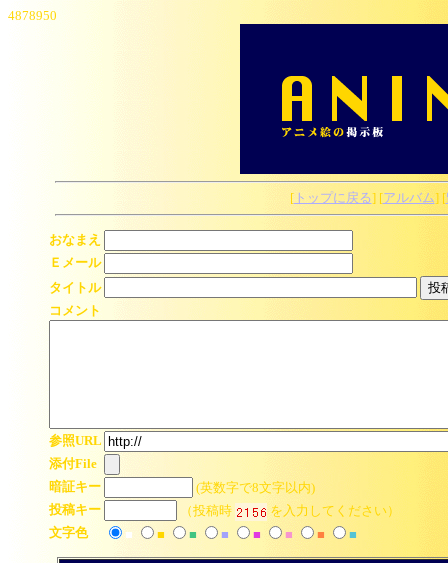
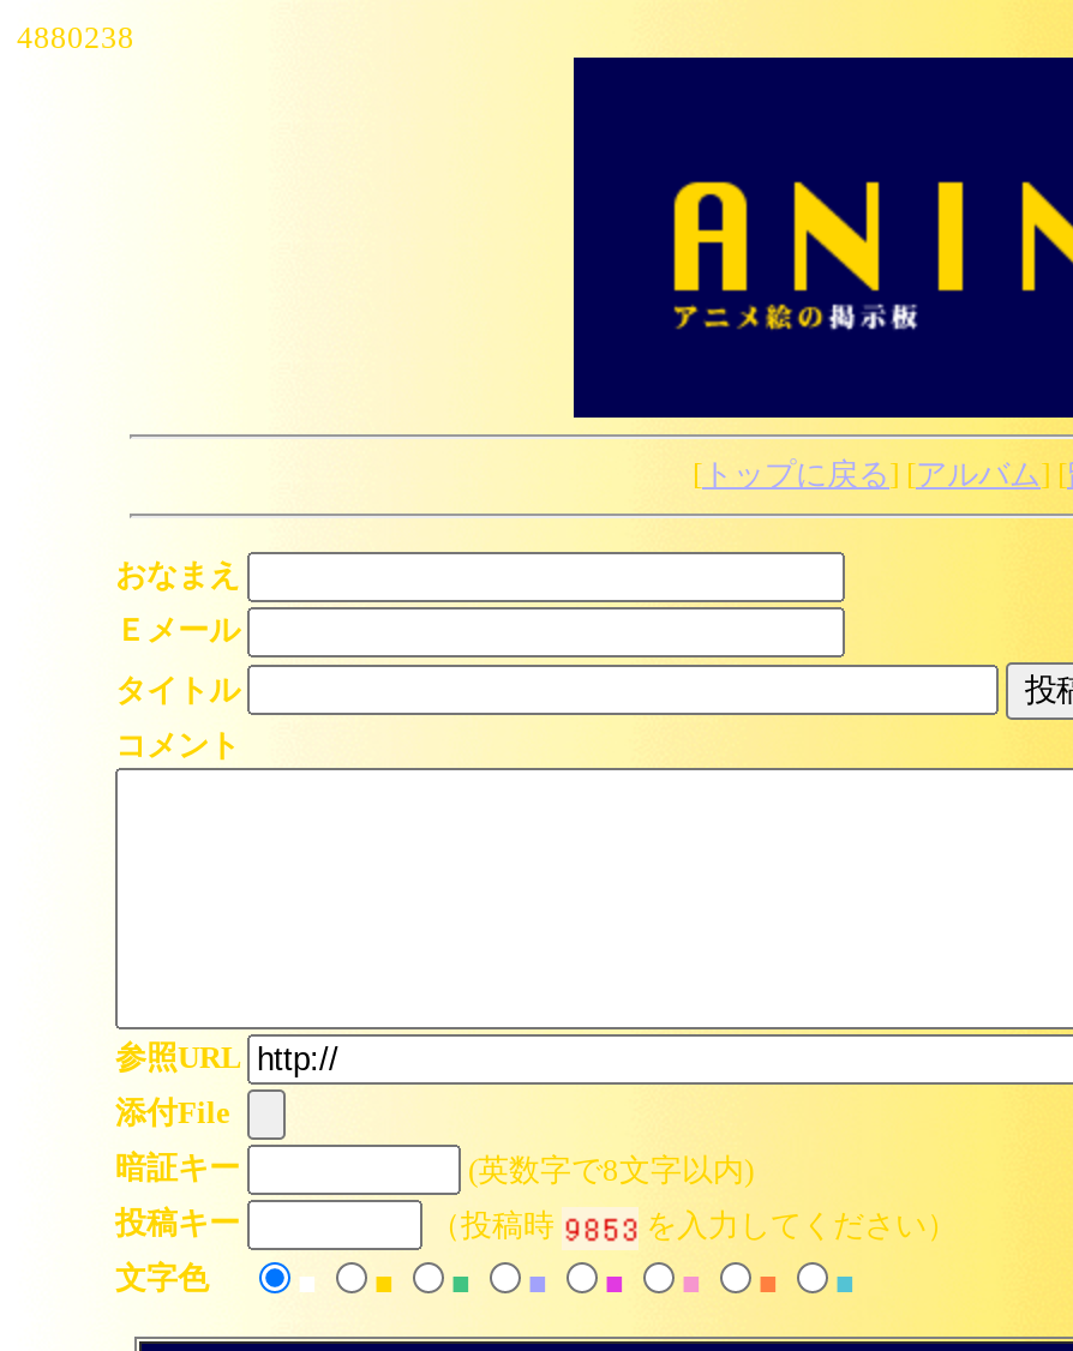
[8,8,57,23] 4878950 -> [17,19,134,55] 4880238

